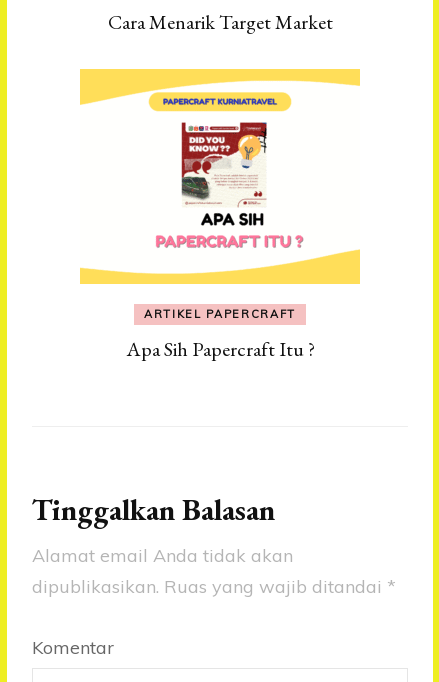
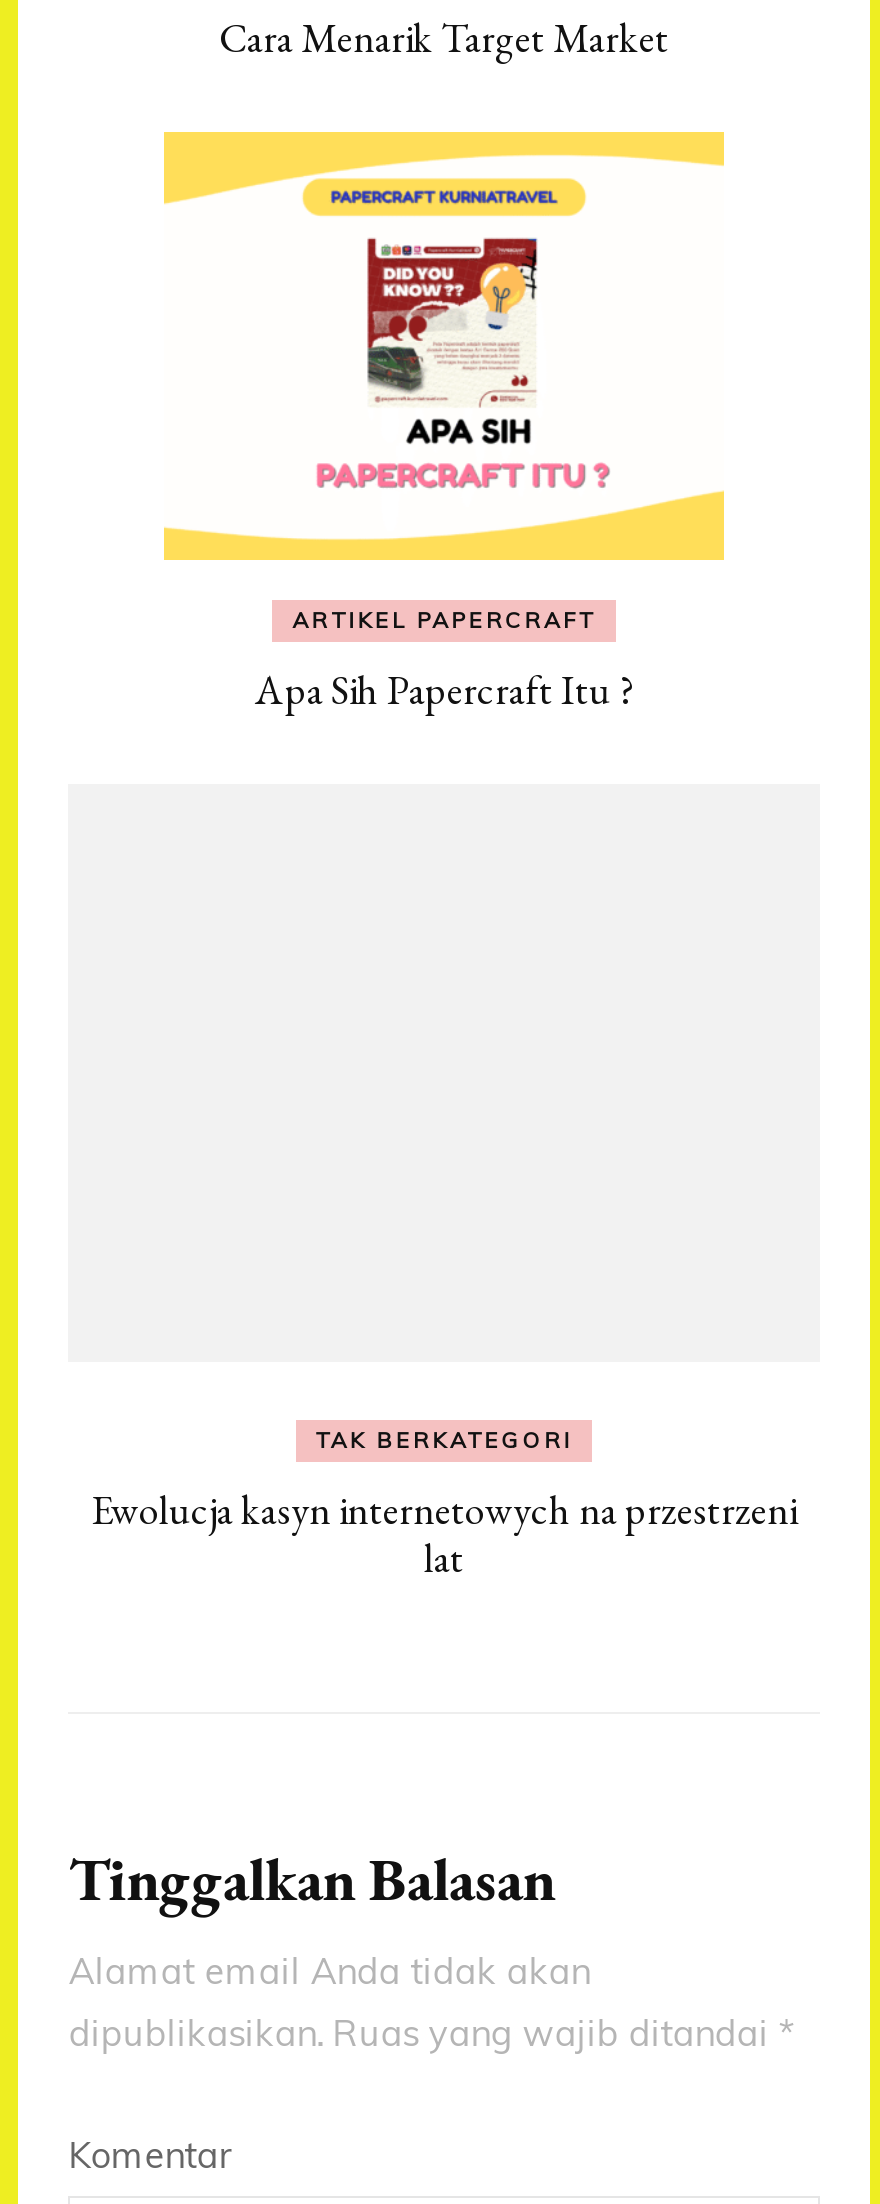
none -> [91,1425,797,1583] TAK BERKATEGORI | Ewolucja kasyn internetowych na przestrzeni | lat

